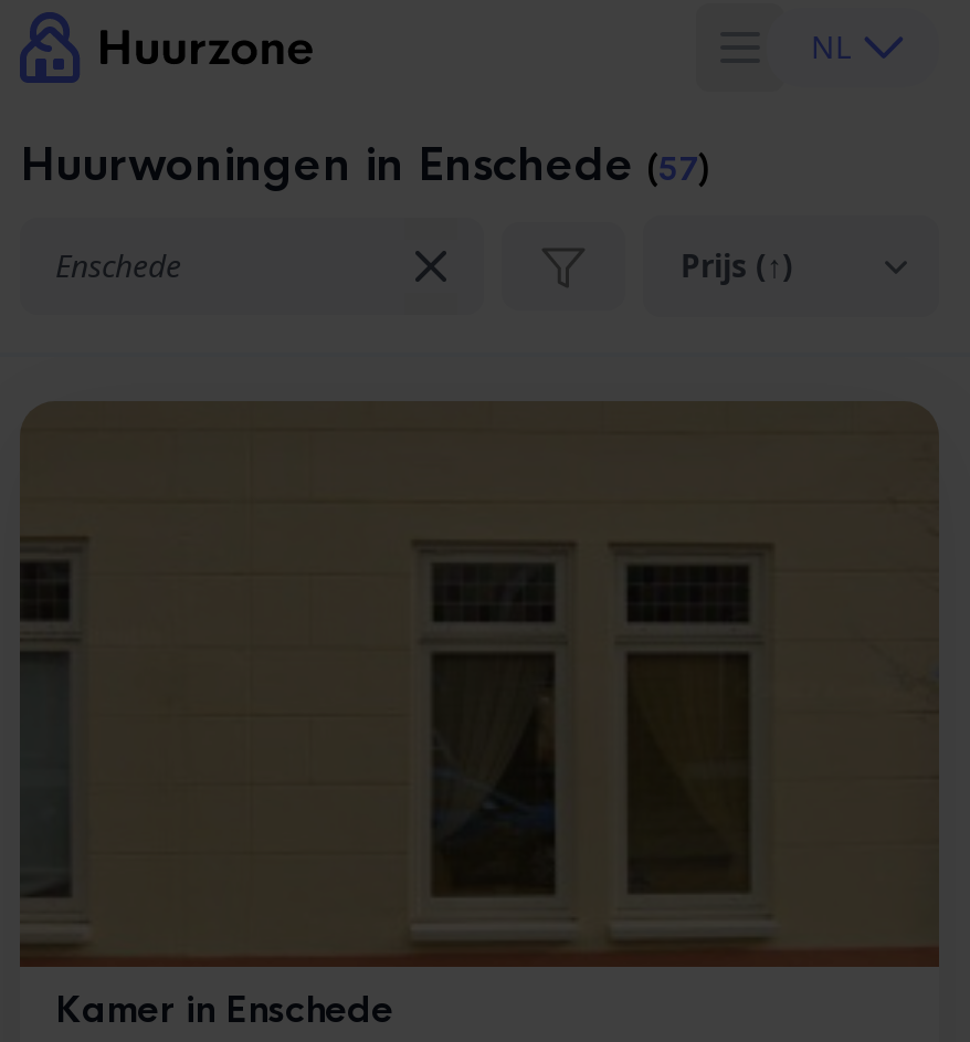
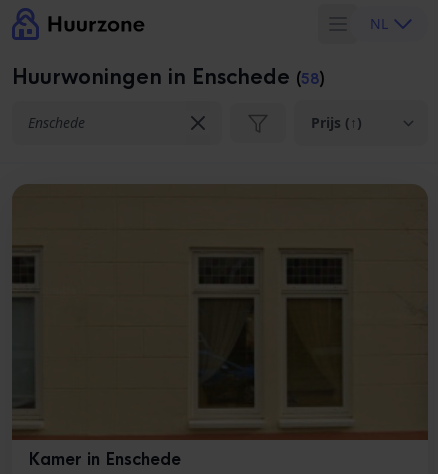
[20,138,711,193] Huurwoningen in Enschede (57) -> [12,65,325,90] Huurwoningen in Enschede (58)

